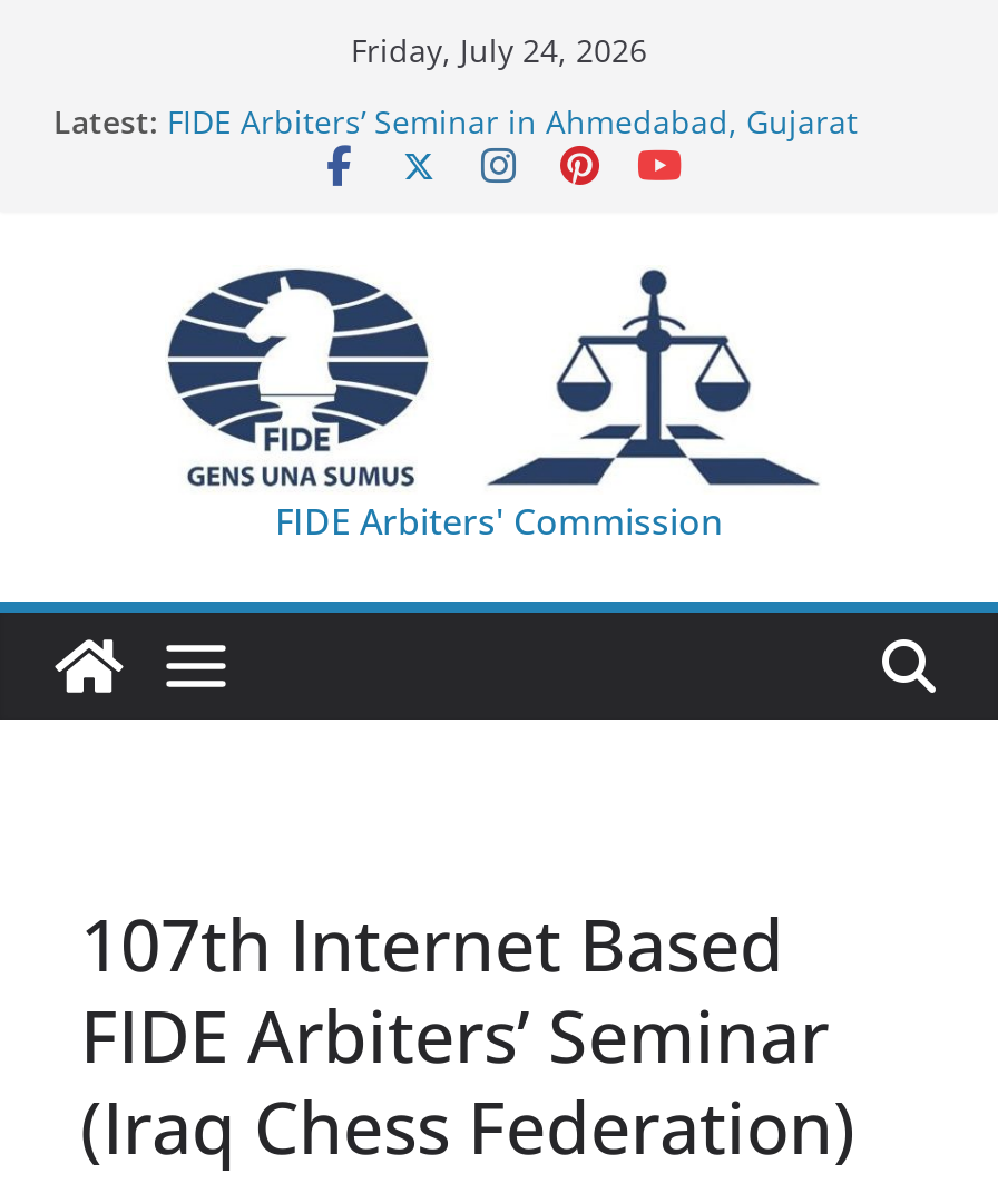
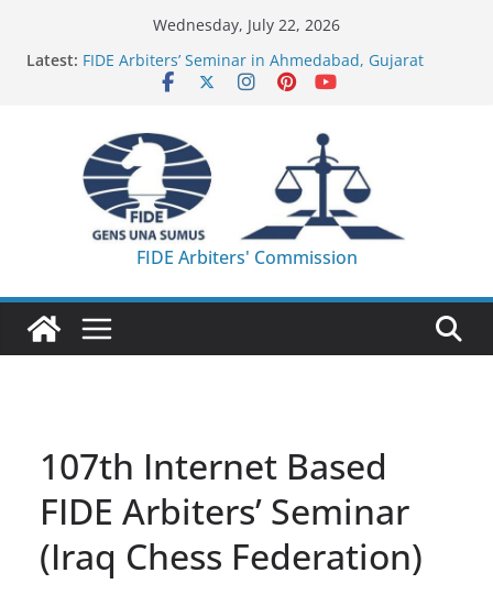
[351,29,647,71] Friday, July 24, 2026 -> [153,14,340,35] Wednesday, July 22, 2026

